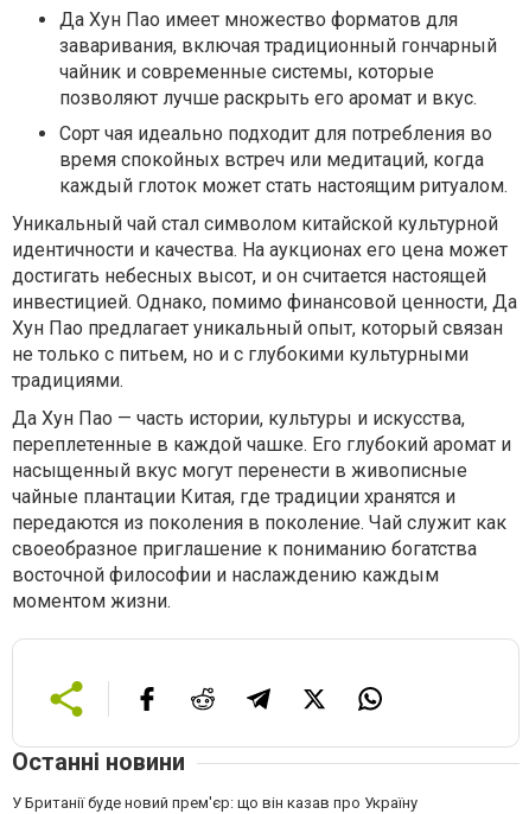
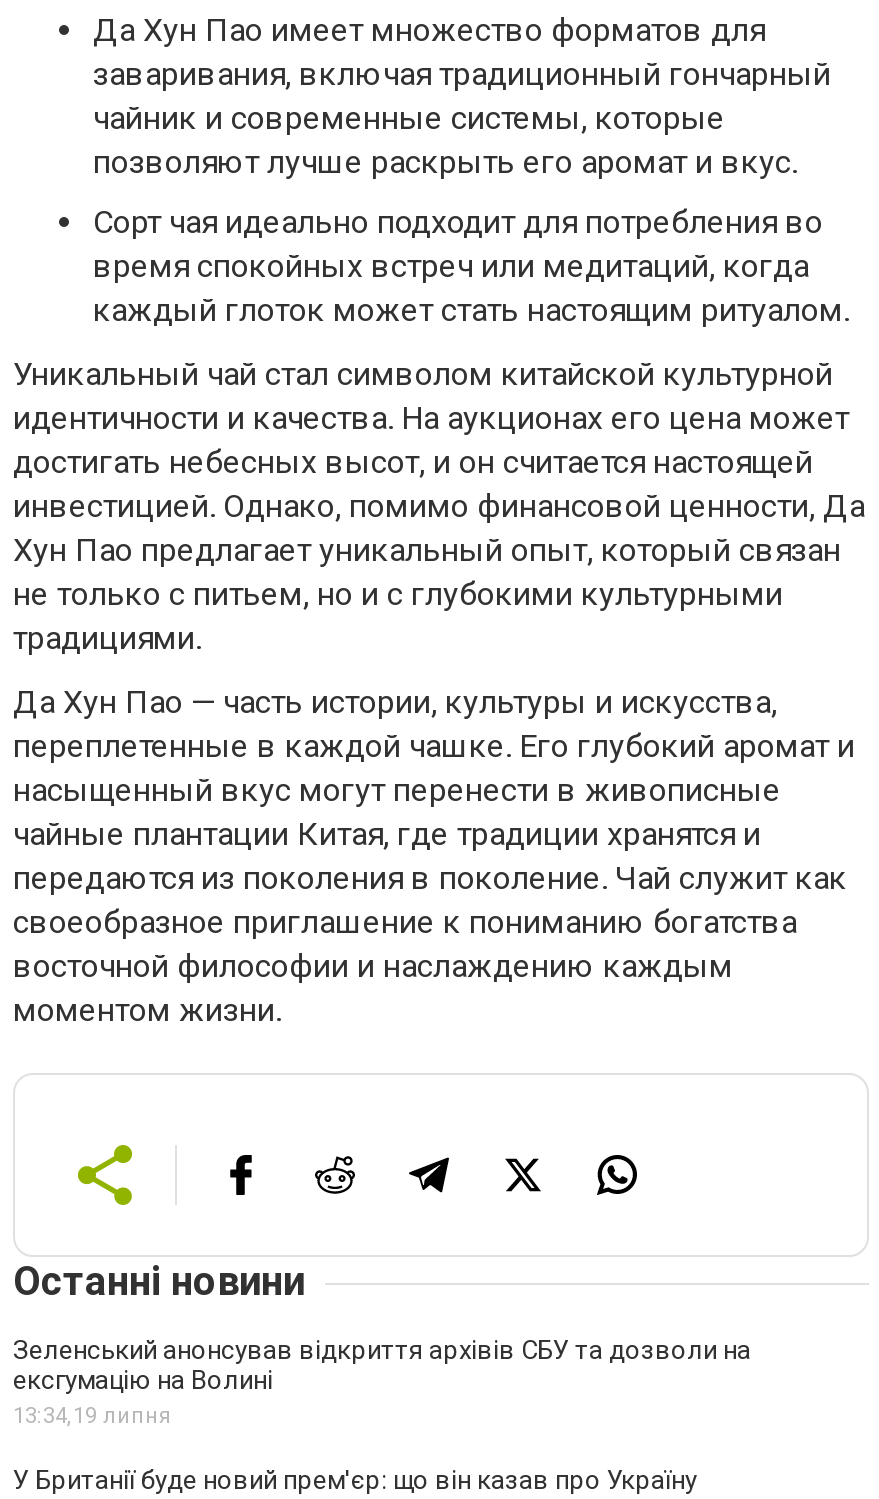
none -> [13,1335,751,1429] Зеленський анонсував відкриття архівів СБУ та дозволи на | ексгумацію на Волині | 13:34, 19 липня

